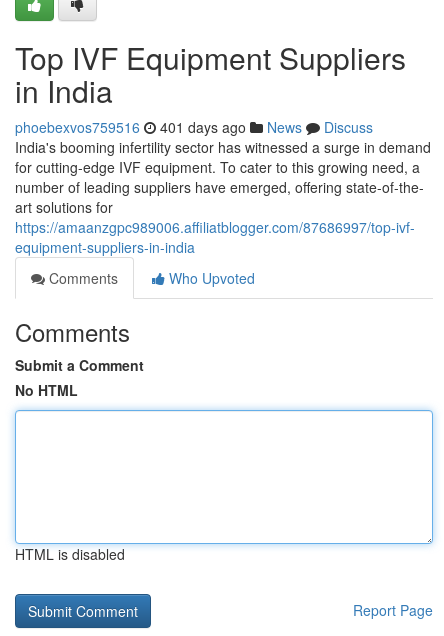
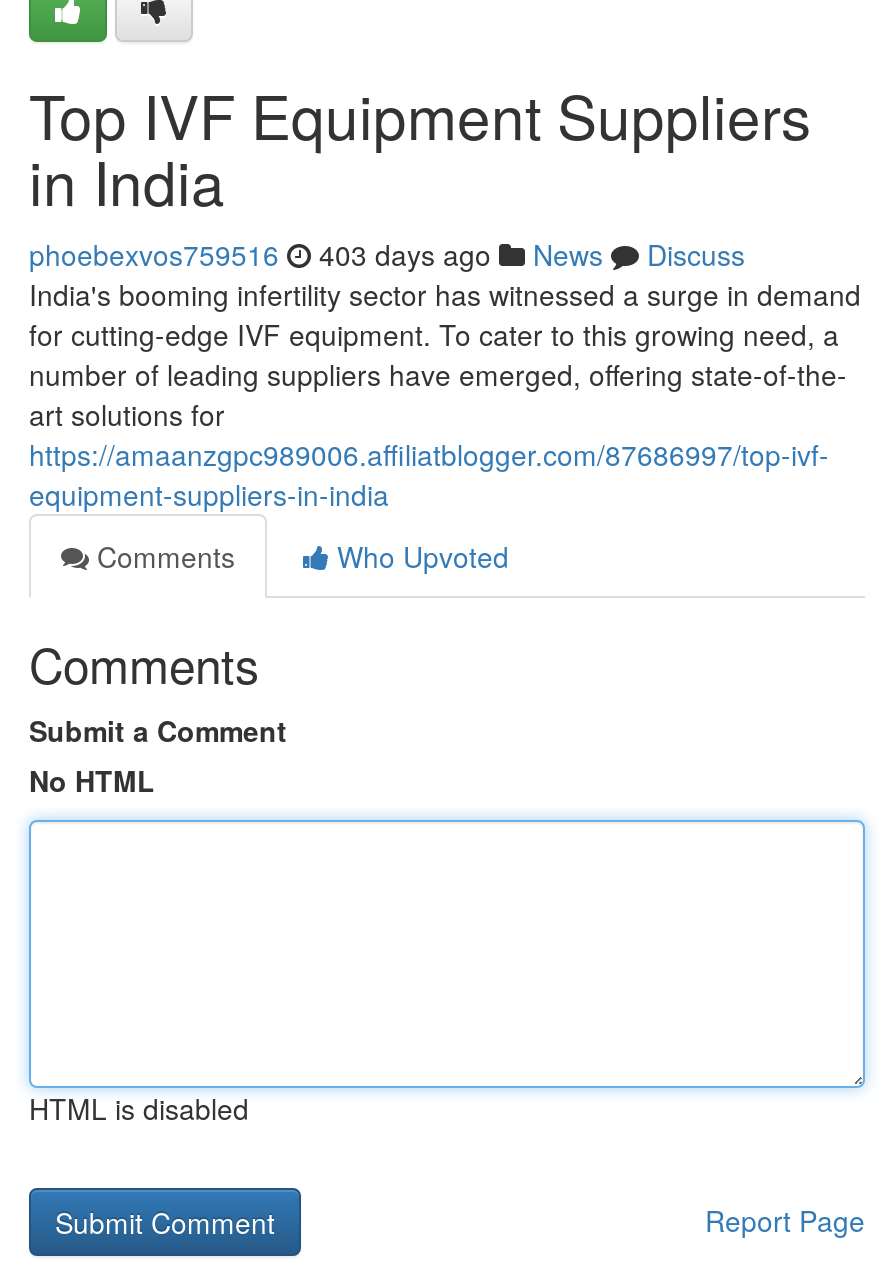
[15,117,373,137] phoebexvos759516 401 days ago News Discuss -> [29,234,745,274] phoebexvos759516 403 days ago News Discuss

